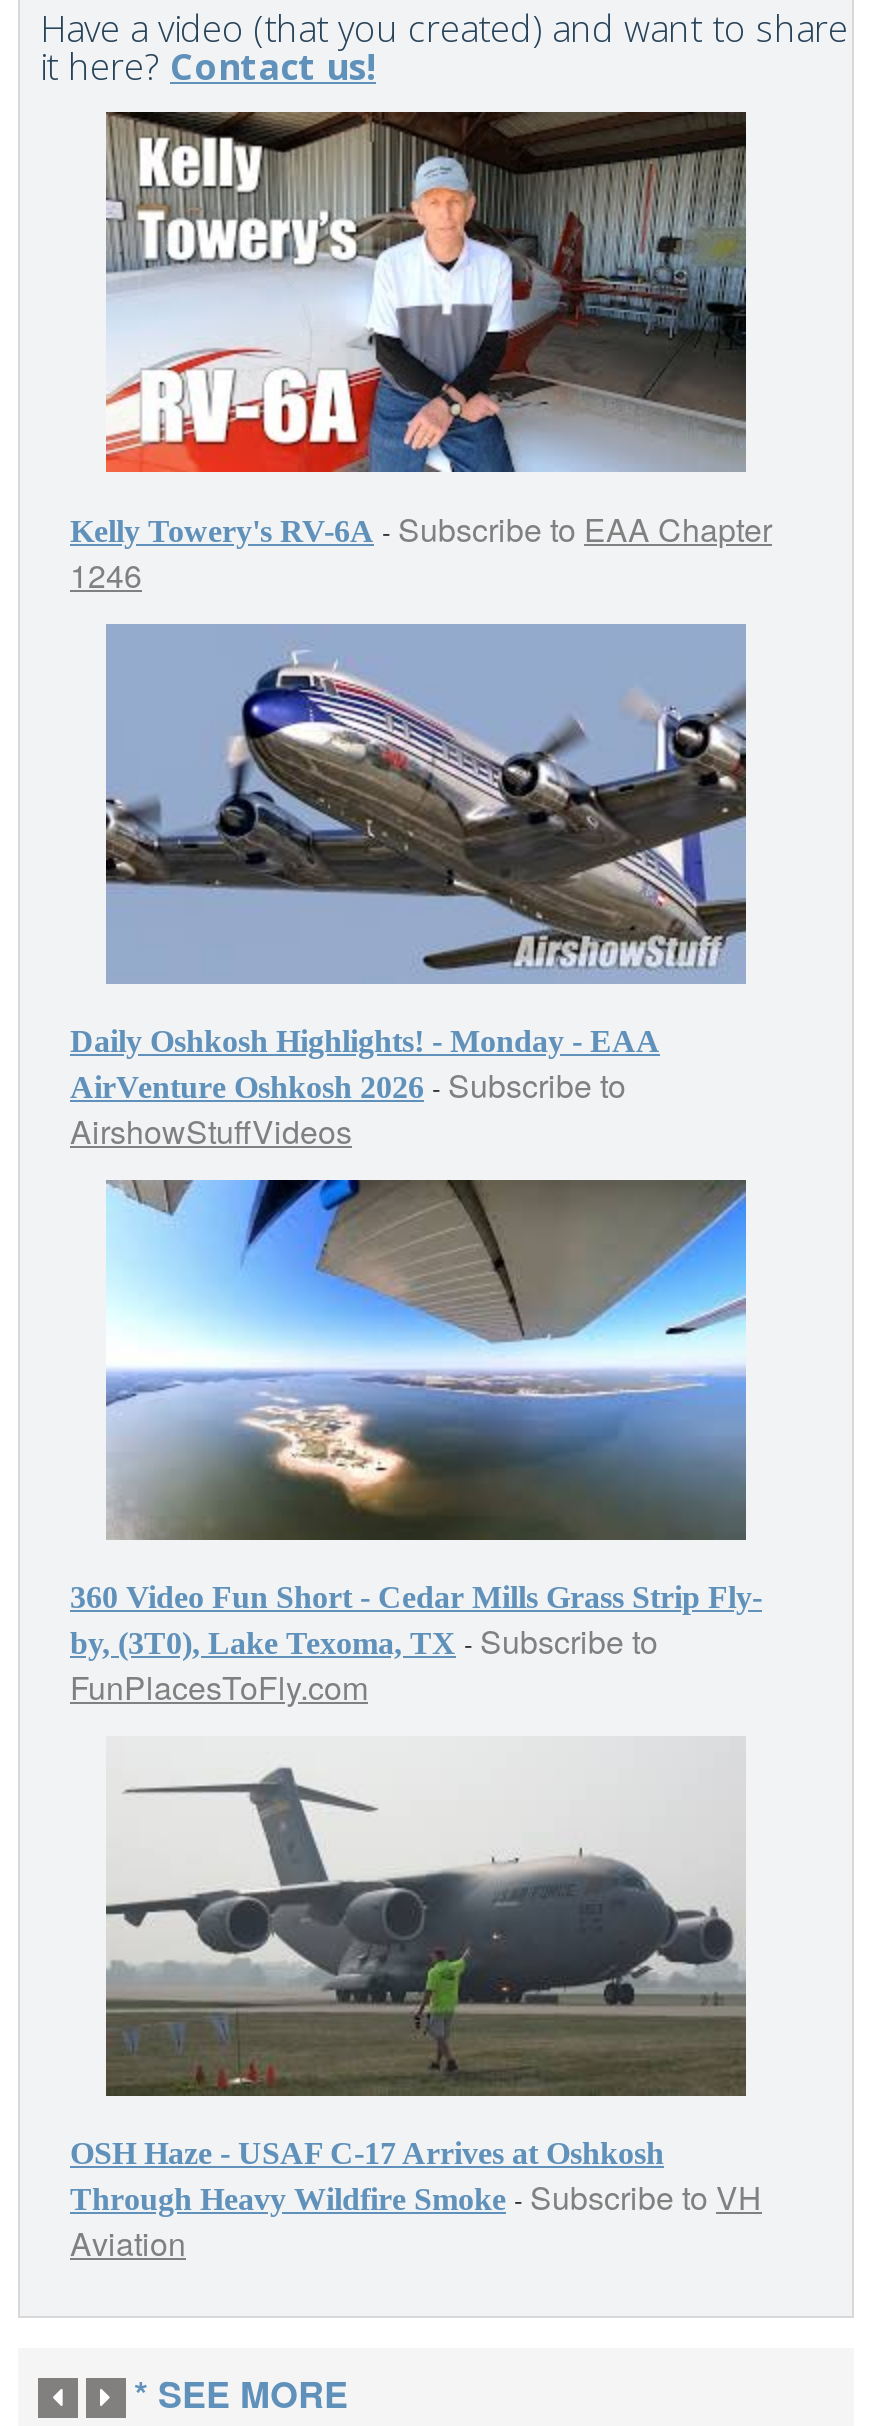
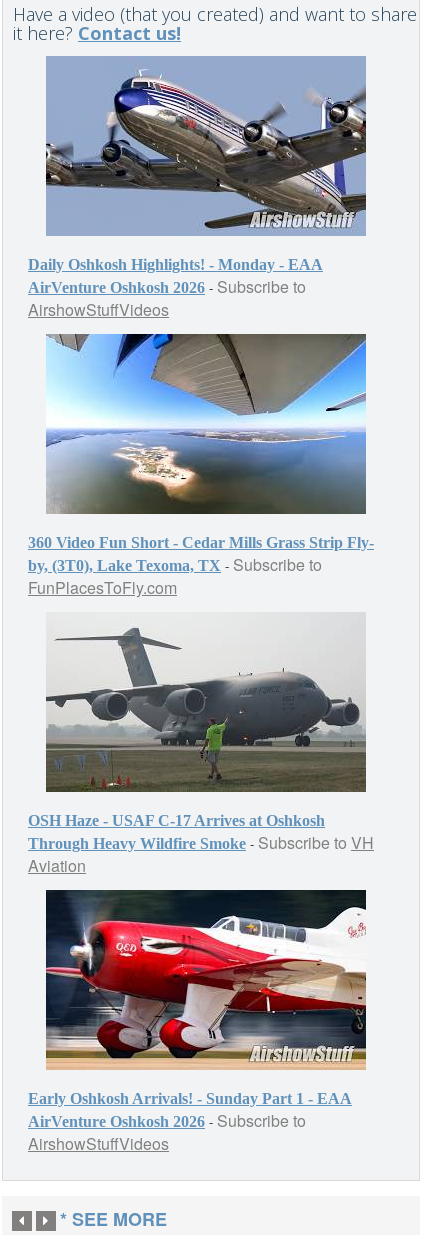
[70,110,772,597] [image] | Kelly Towery's RV-6A - Subscribe to EAA Chapter | 1246 -> none
moved [70,632,762,2265] -> [28,60,374,877]: [image] | Daily Oshkosh Highlights! - Monday - EAA | AirVenture Oshkosh 2026 - Subscribe to | ... | Through Heavy Wildfire Smoke - Subscribe to VH | Aviation
none -> [28,889,367,1155] [image] | Early Oshkosh Arrivals! - Sunday Part 1 - EAA | AirVenture Oshkosh 2026 - Subscribe to | AirshowStuffVideos

